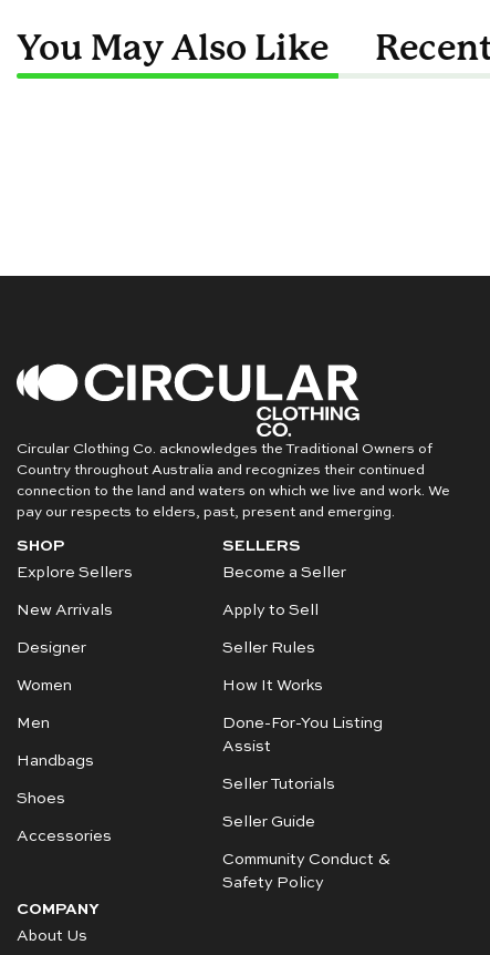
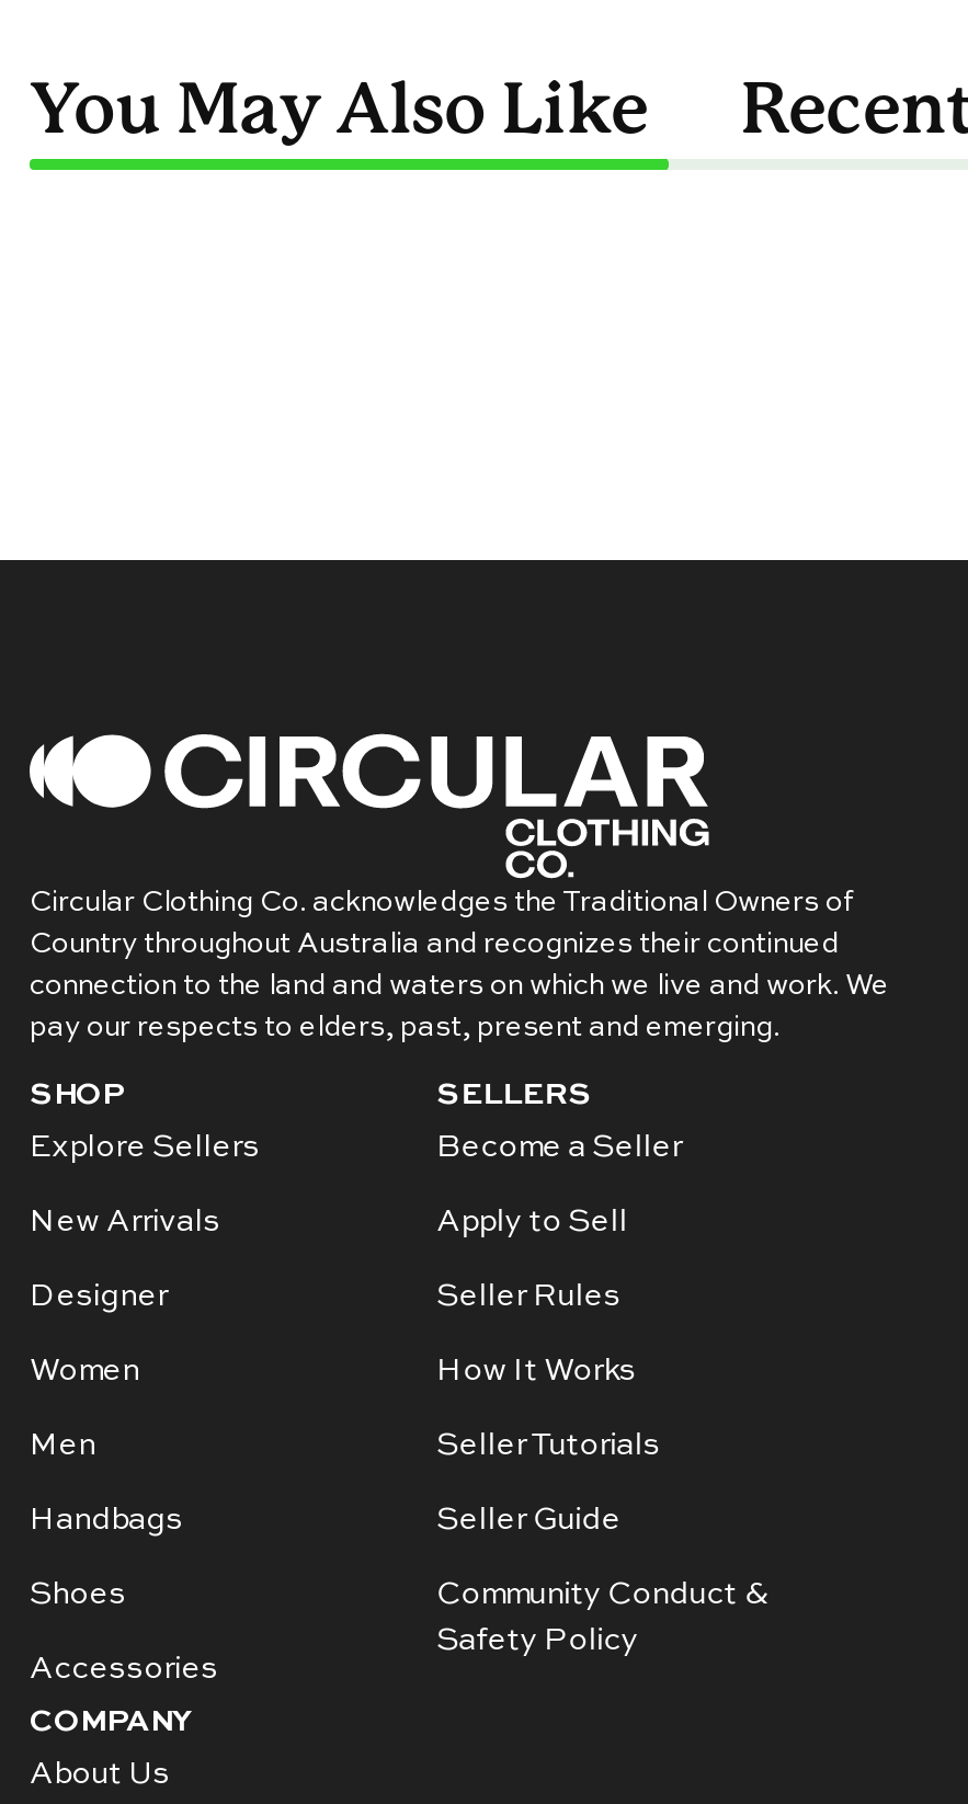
[222,711,382,755] Done-For-You Listing | Assist -> none

